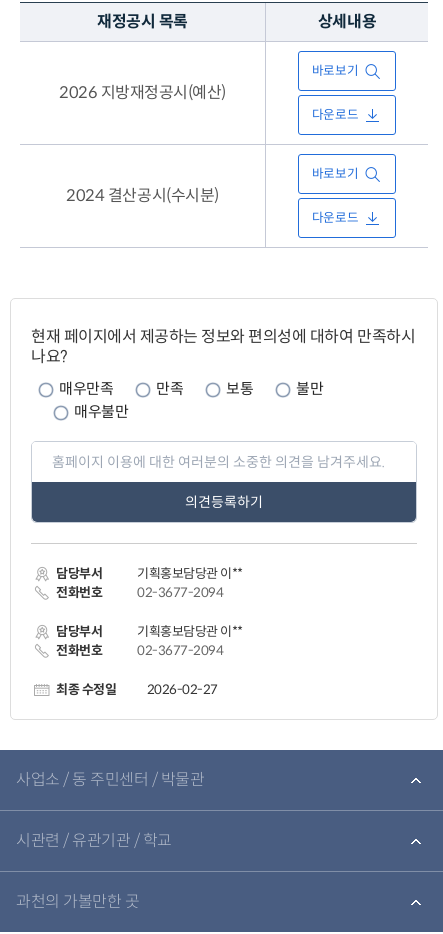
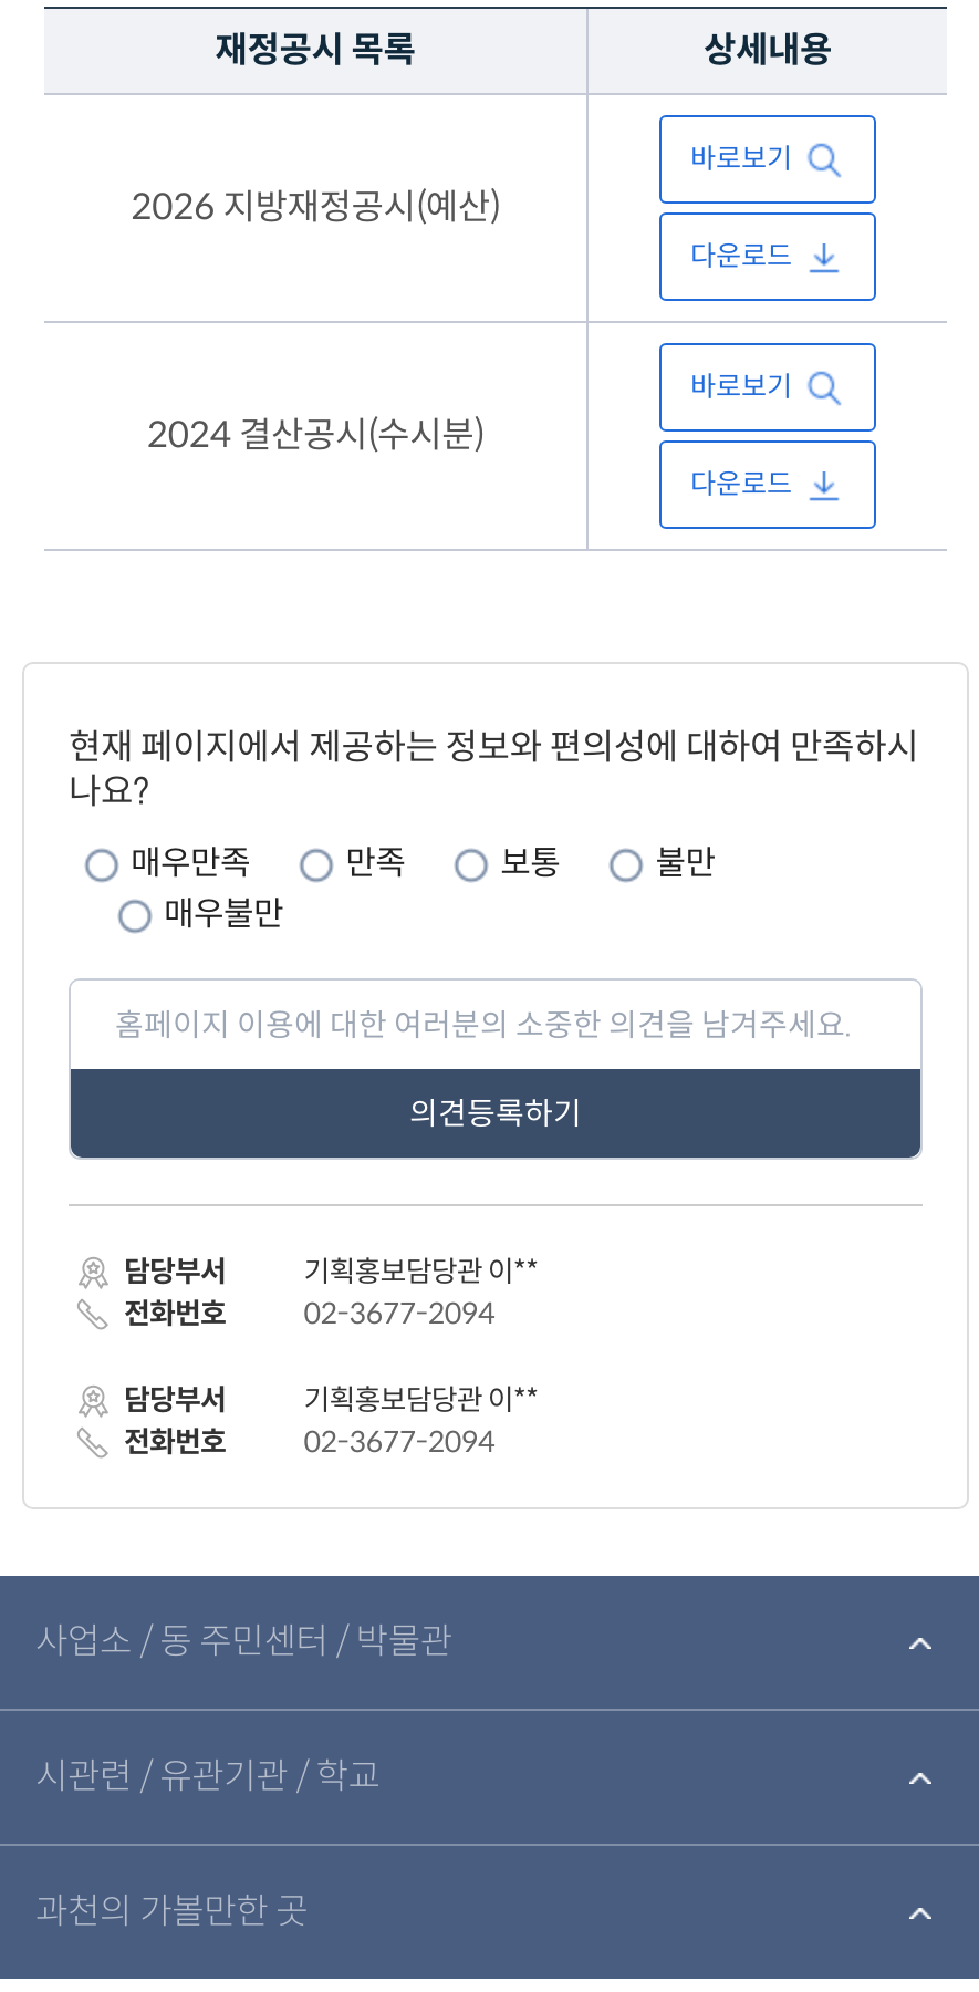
[56,681,218,698] 최종 수정일 | 2026-02-27 -> none

